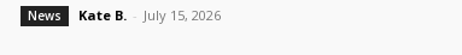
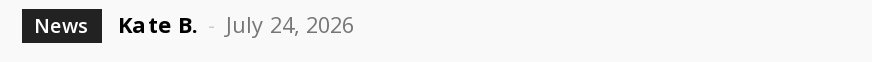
[28,6,221,24] News Kate B. - July 15, 2026 -> [34,9,354,39] News Kate B. - July 24, 2026

